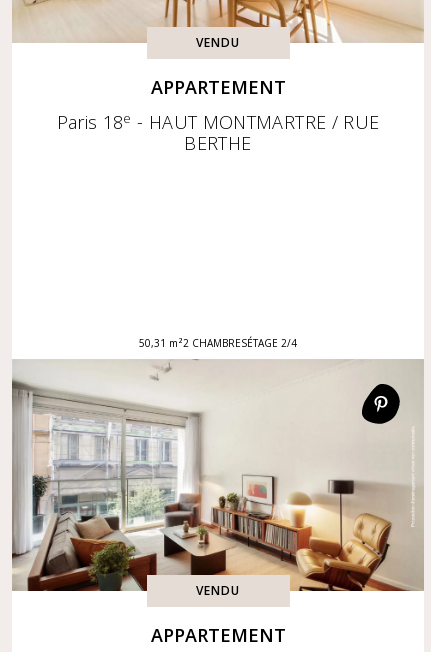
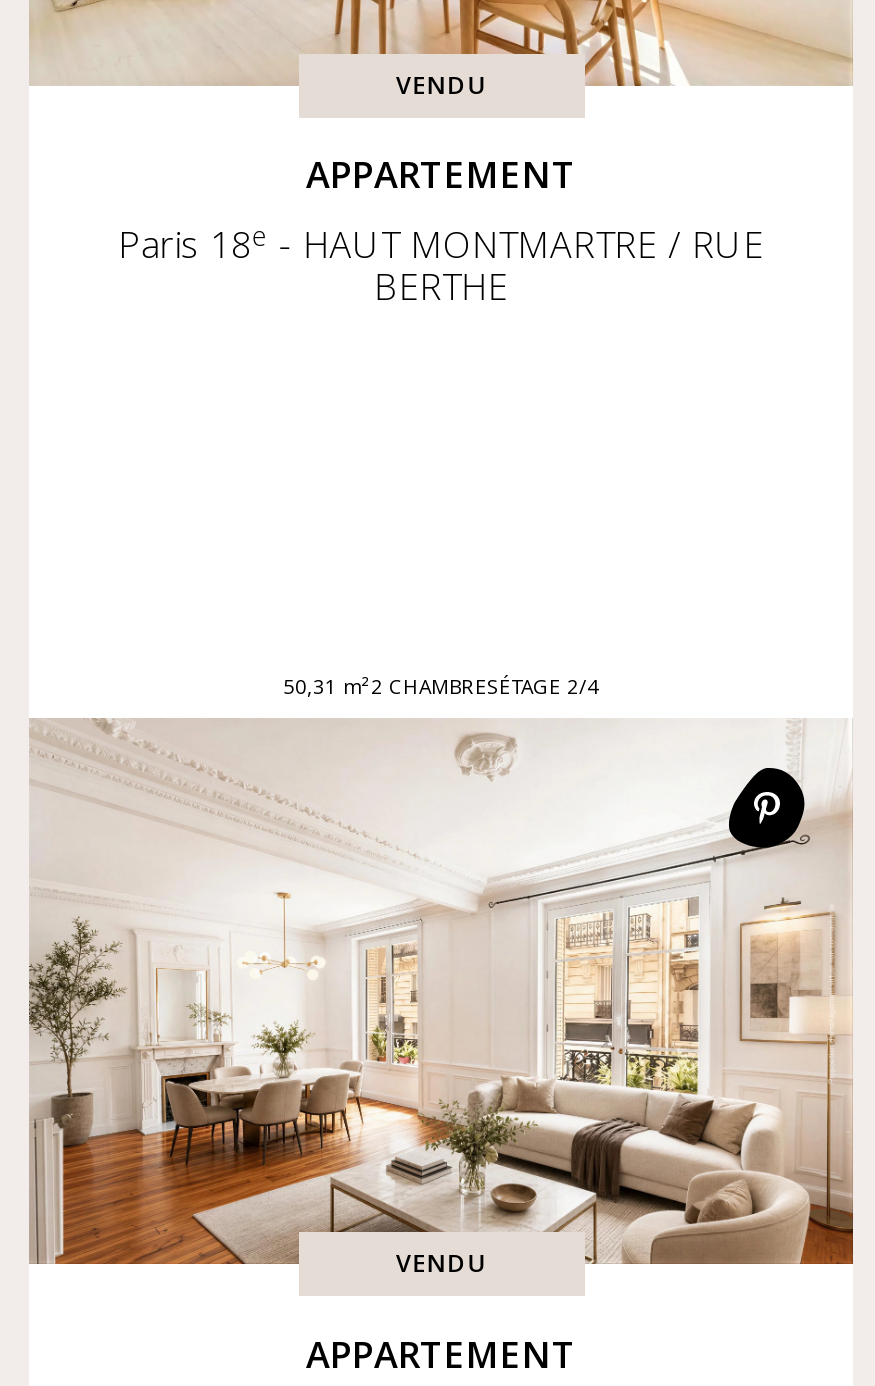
[12,360,404,592] [image] -> [29,720,853,1266] [image]

